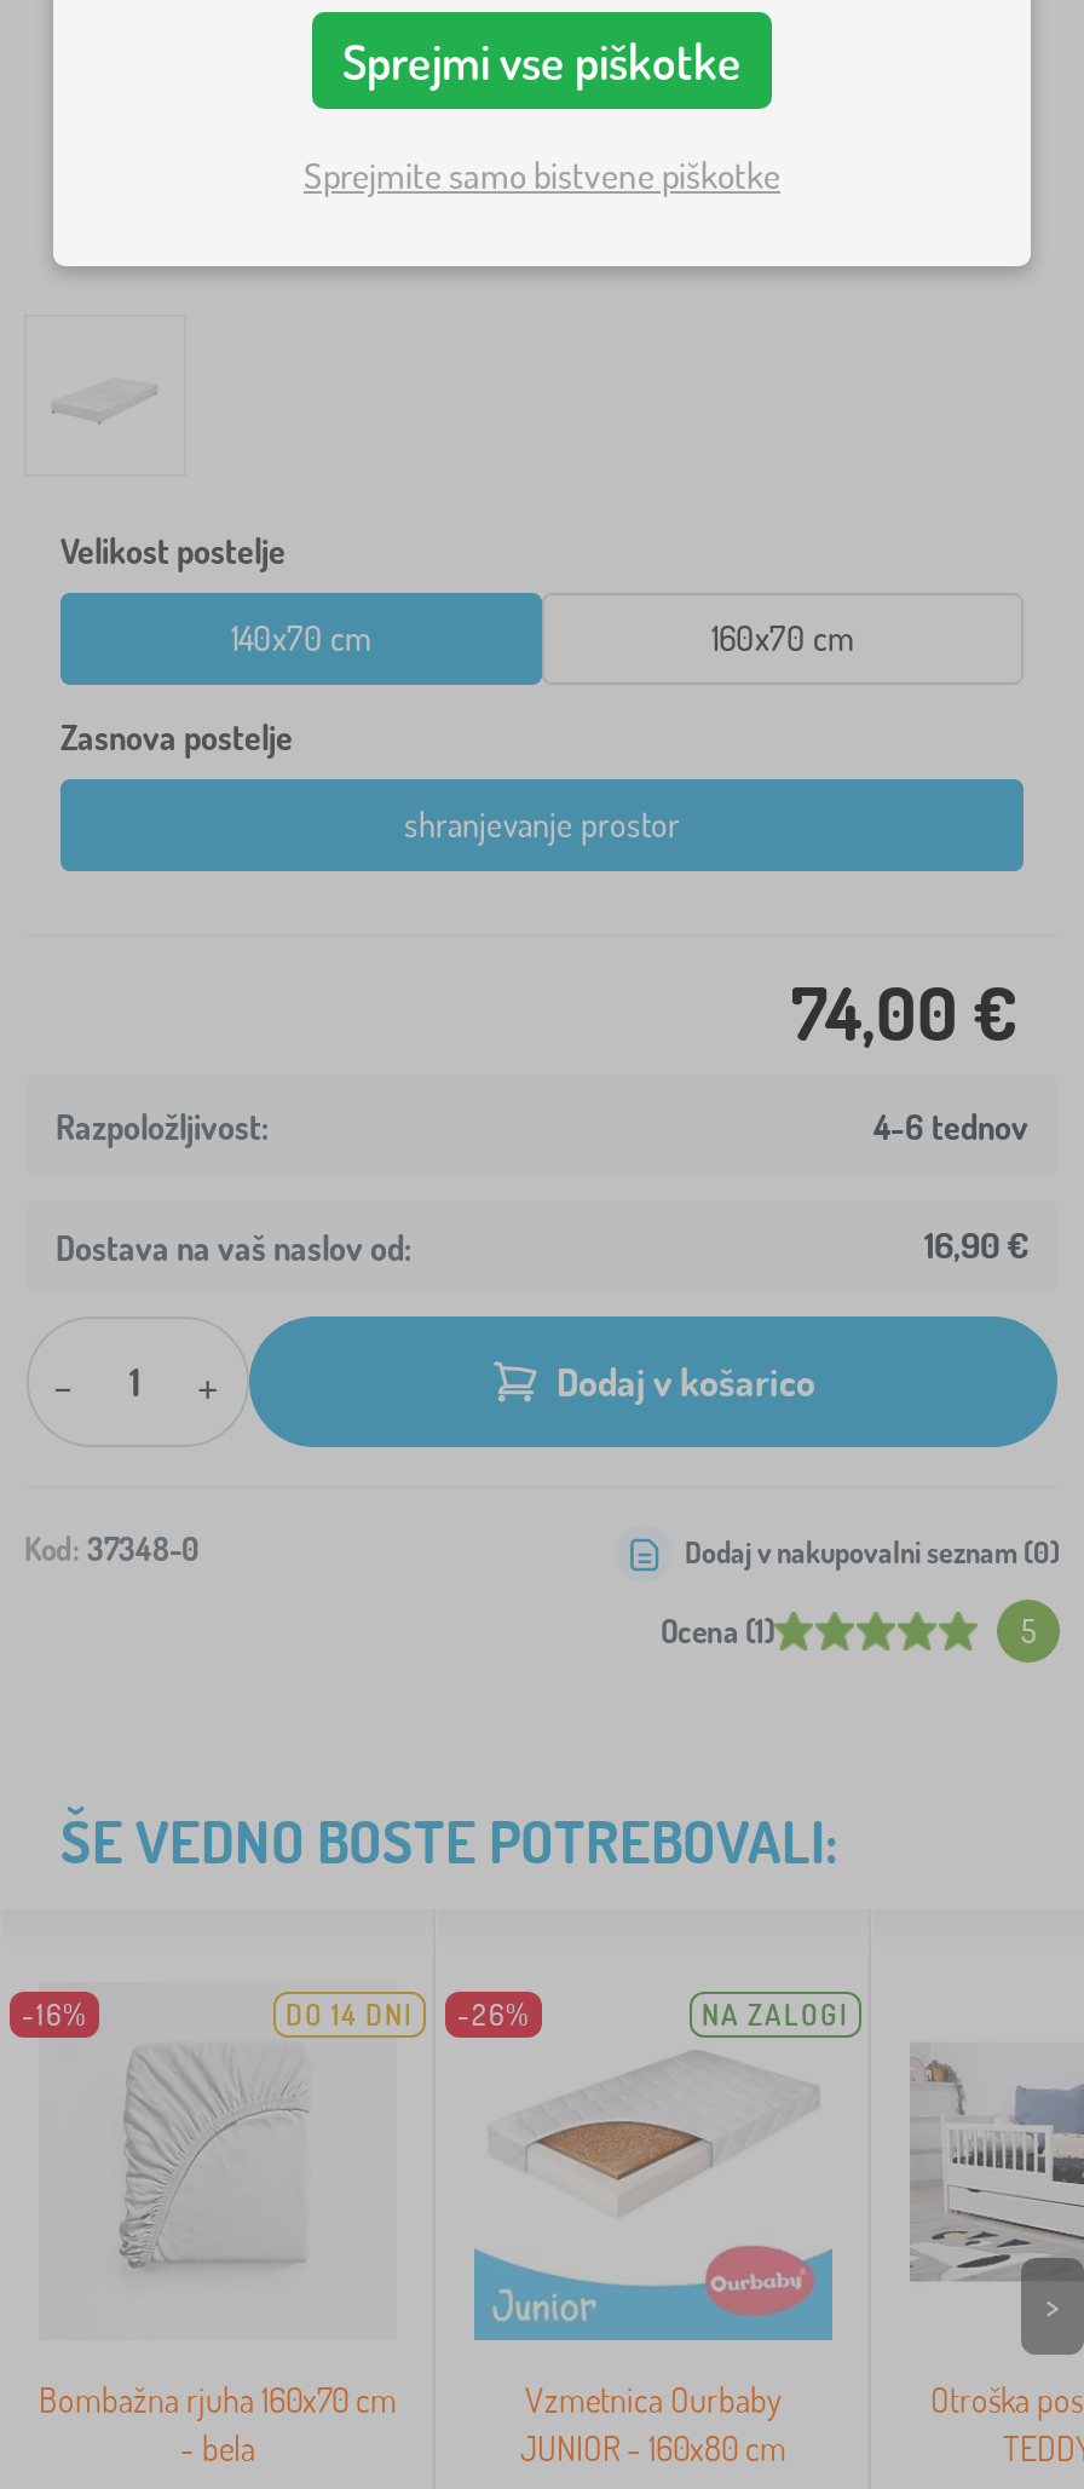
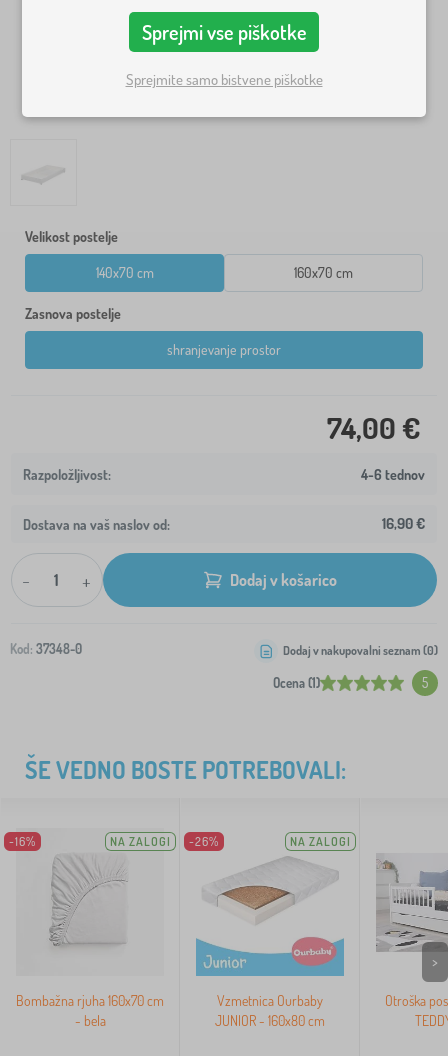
[286,1997,414,2033] DO 14 DNI -> [110,834,171,849] NA ZALOGI

